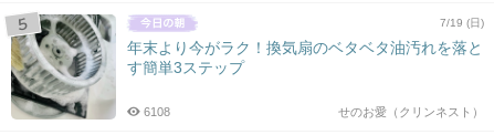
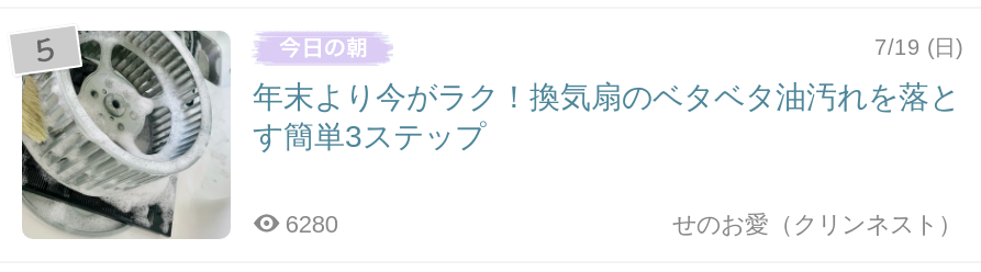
[144,105,170,119] 6108 -> [285,211,338,238] 6280

